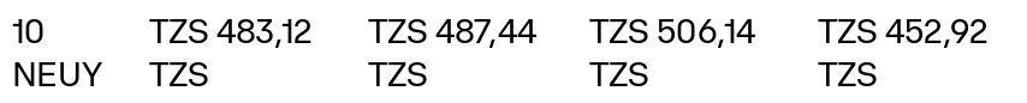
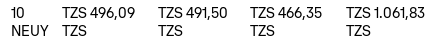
[149,8,313,51] TZS 483,12 -> [62,3,135,21] TZS 496,09
[368,8,536,51] TZS 487,44 -> [158,3,228,21] TZS 491,50
[589,8,755,51] TZS 506,14 -> [250,3,322,21] TZS 466,35
[818,8,989,51] TZS 452,92 -> [346,3,425,21] TZS 1.061,83

